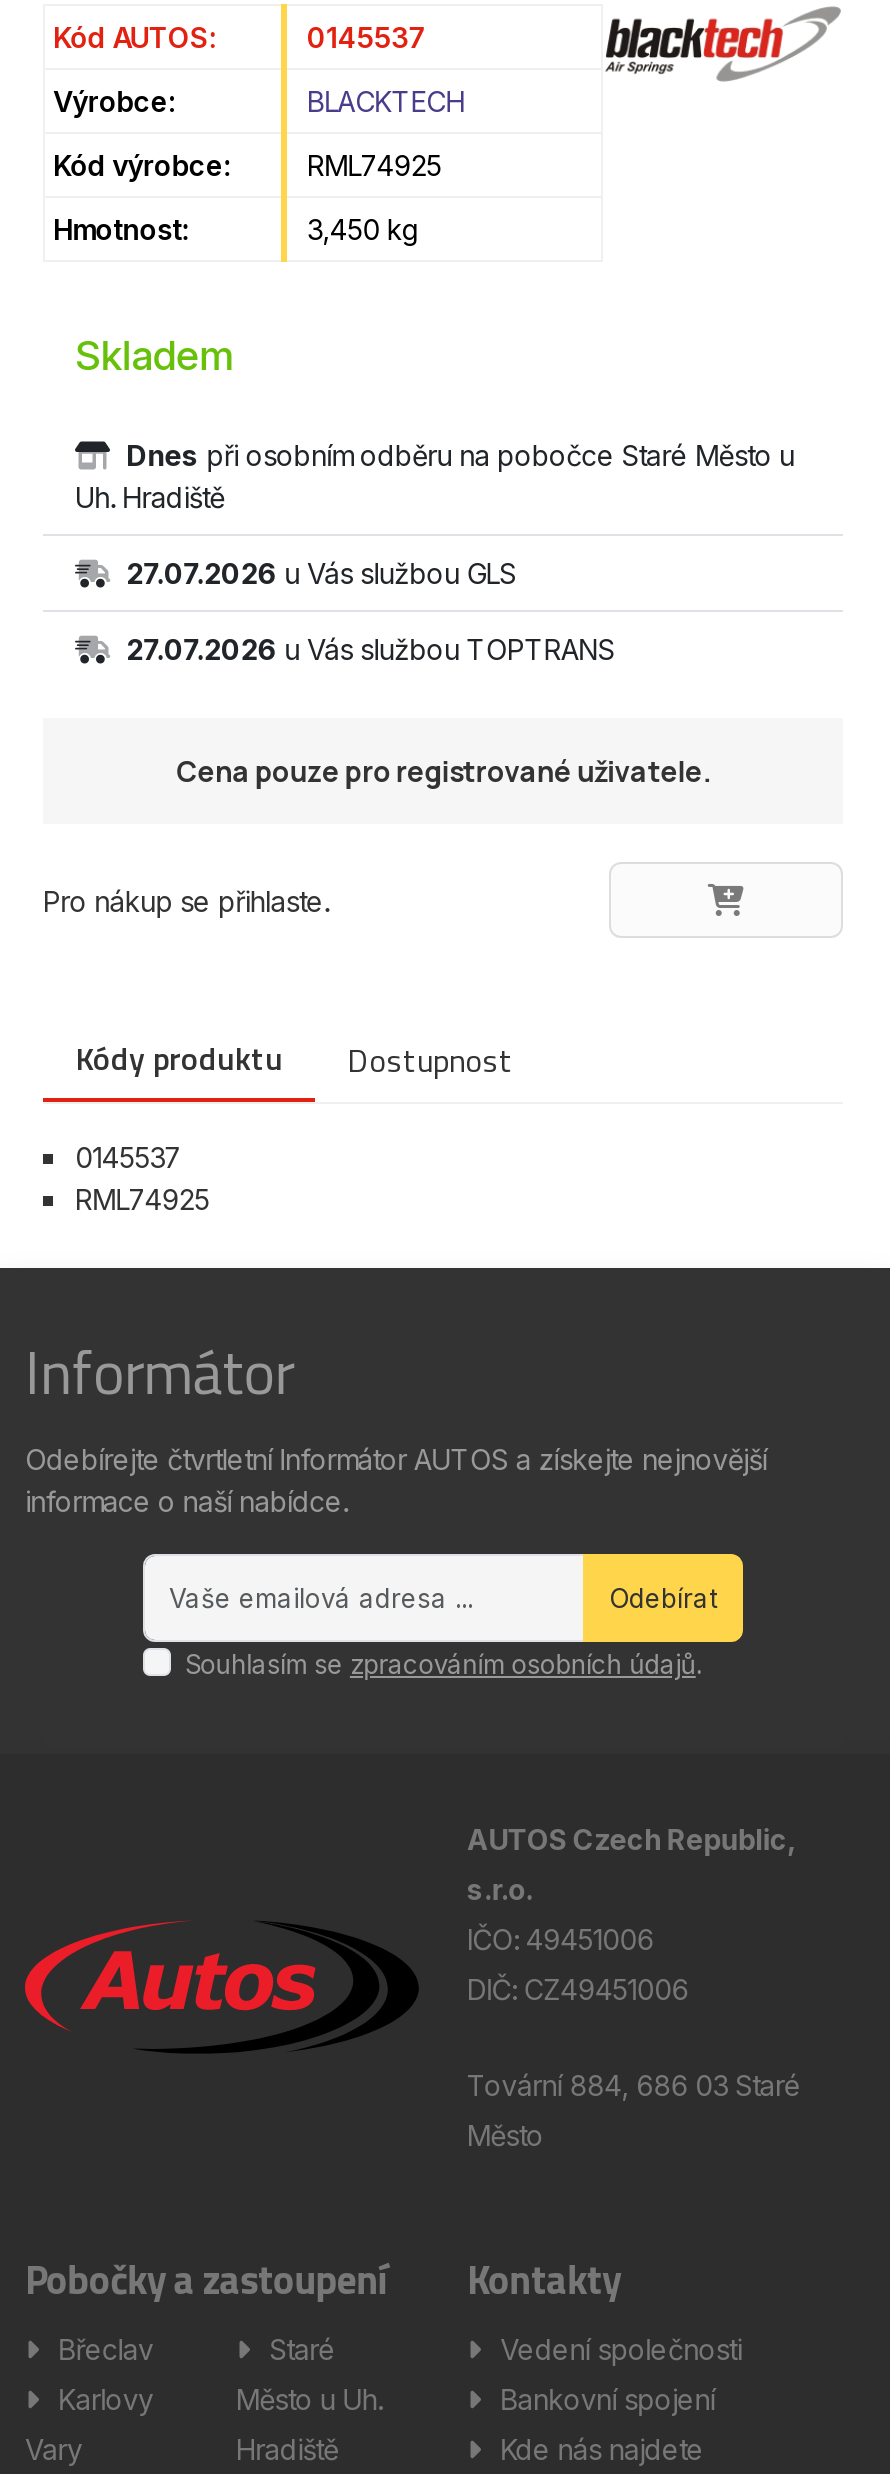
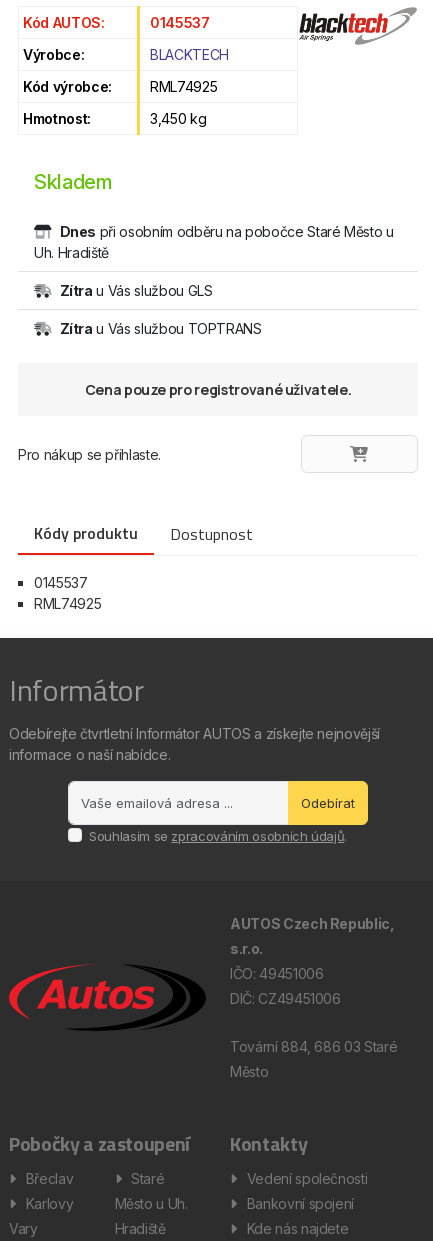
[126,557,516,591] 27.07.2026 u Vás službou GLS -> [59,282,212,299] Zítra u Vás službou GLS
[126,633,615,667] 27.07.2026 u Vás službou TOPTRANS -> [59,320,262,337] Zítra u Vás službou TOPTRANS

